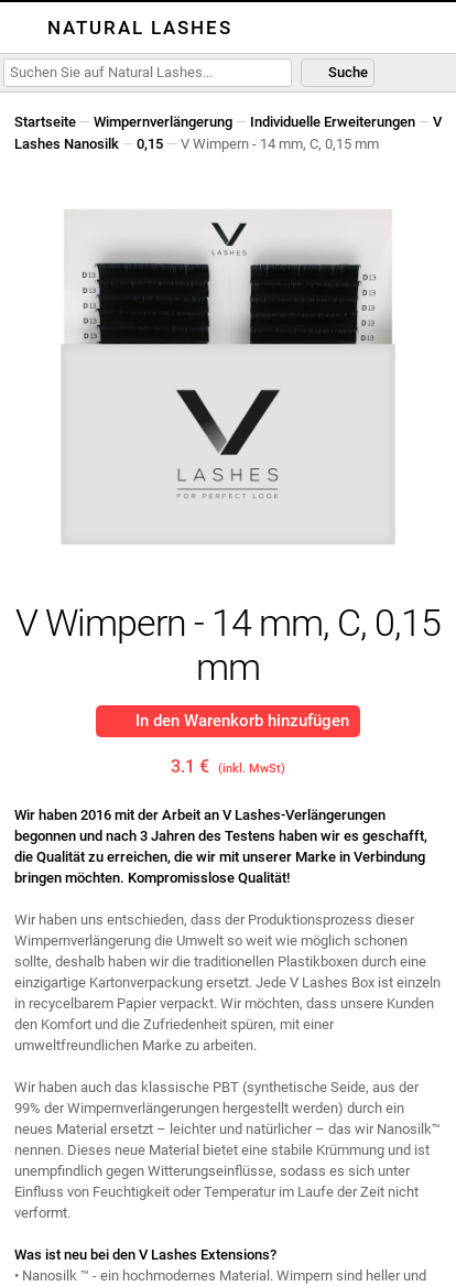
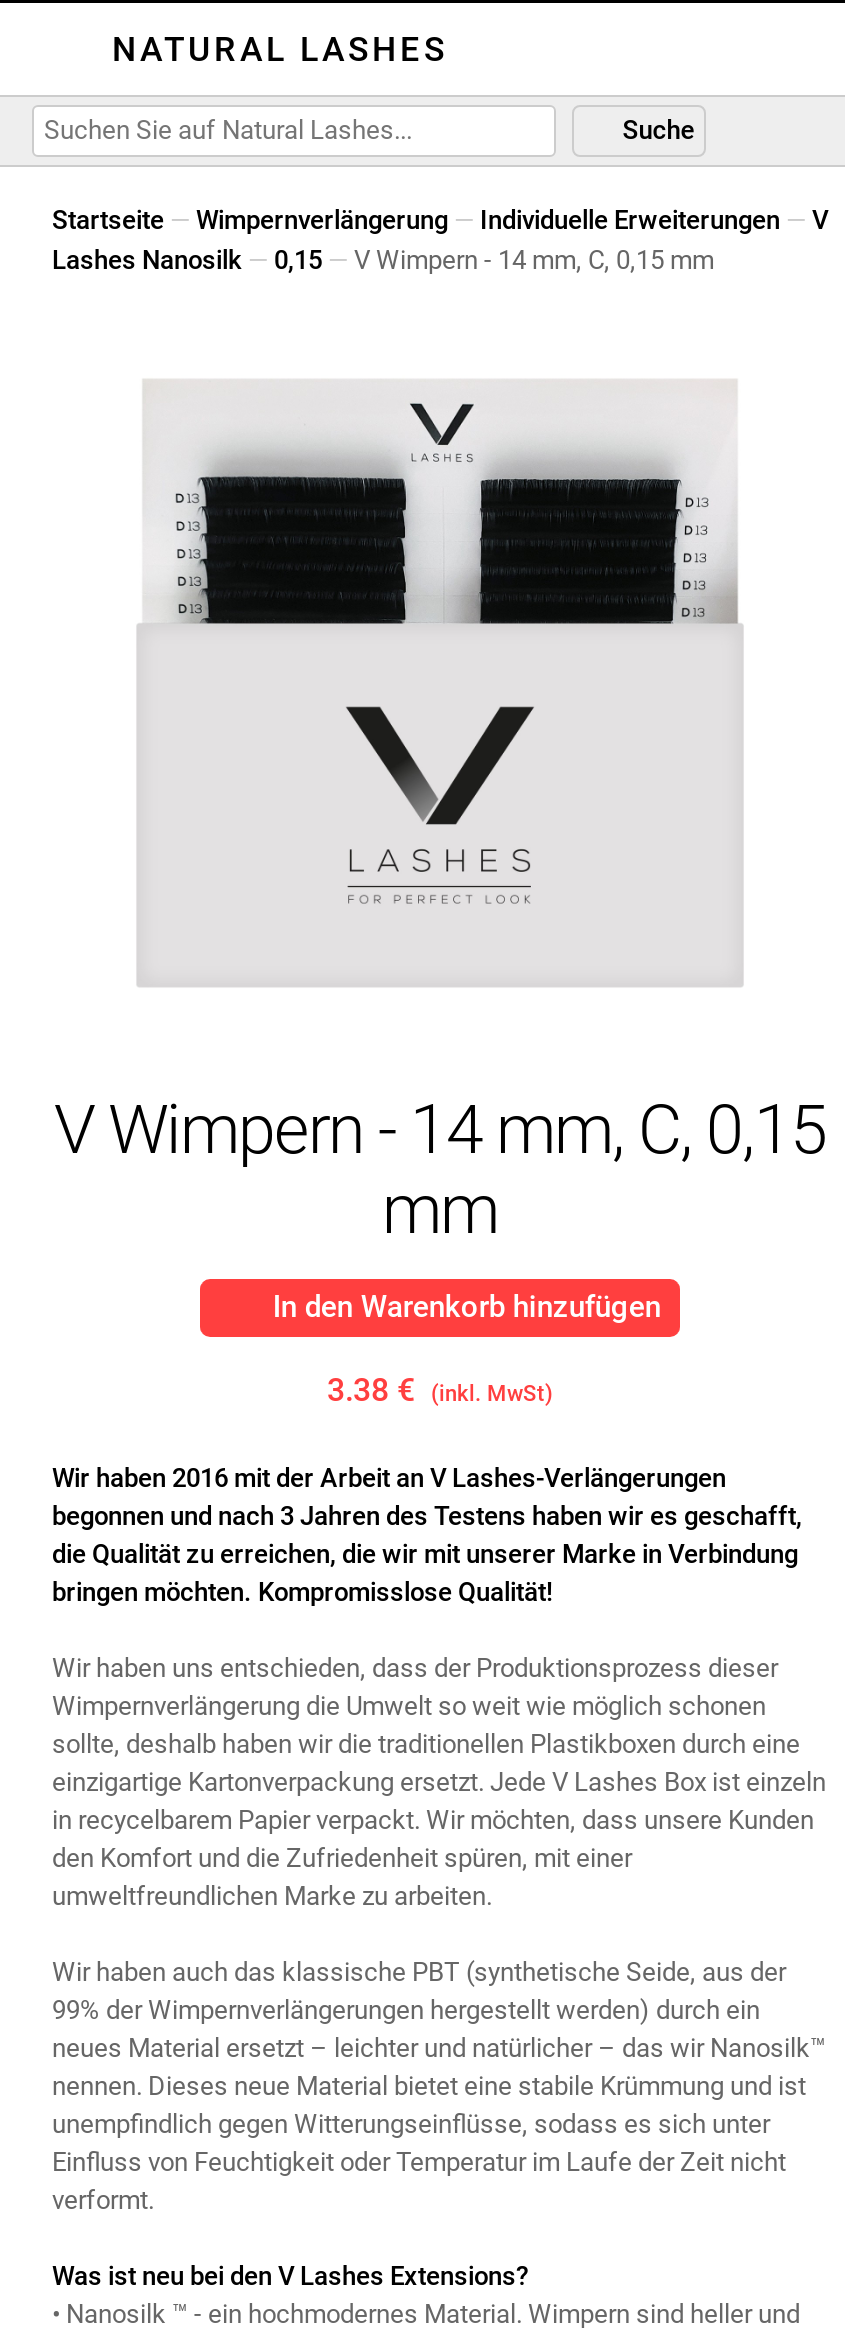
[171,756,285,777] 3.1 €(inkl. MwSt) -> [327,1371,553,1409] 3.38 €(inkl. MwSt)

